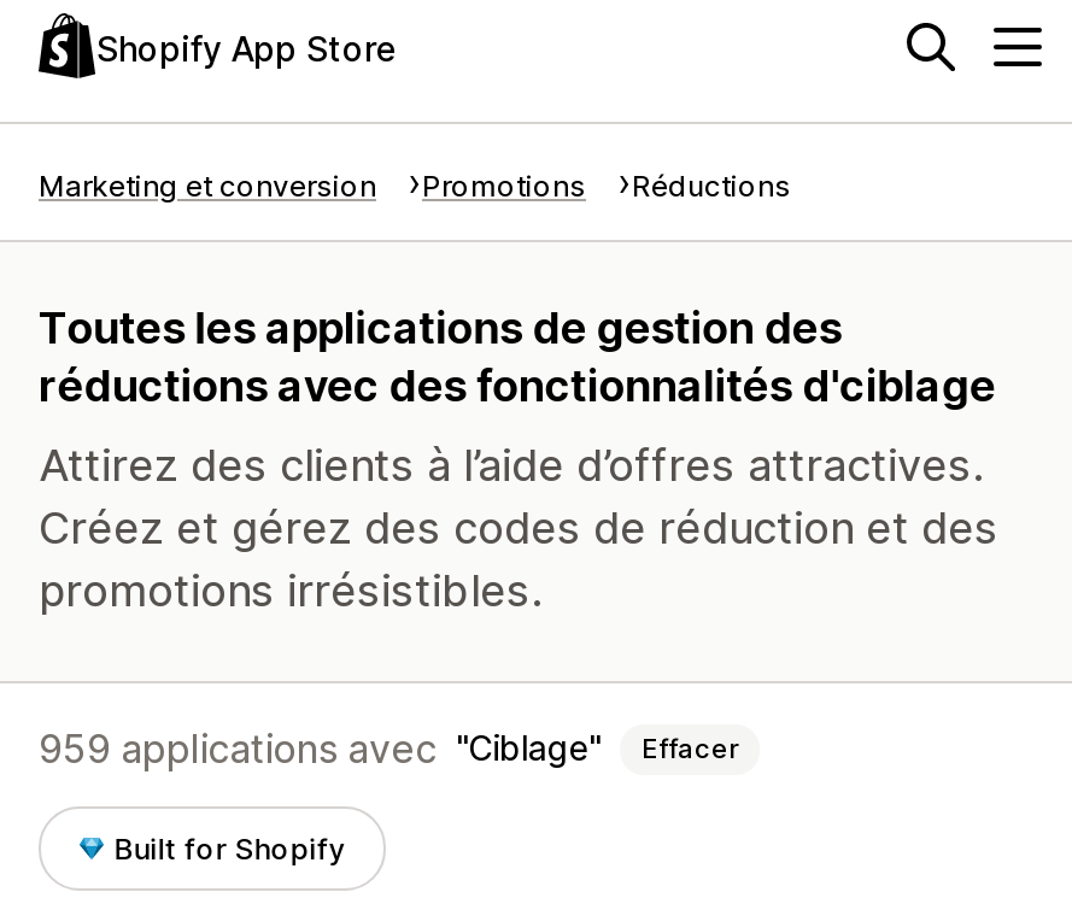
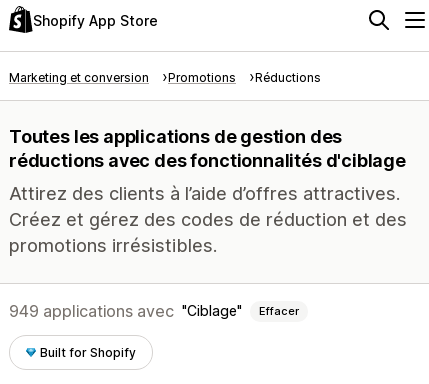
[39,724,437,773] 959 applications avec -> [9,301,174,321] 949 applications avec

